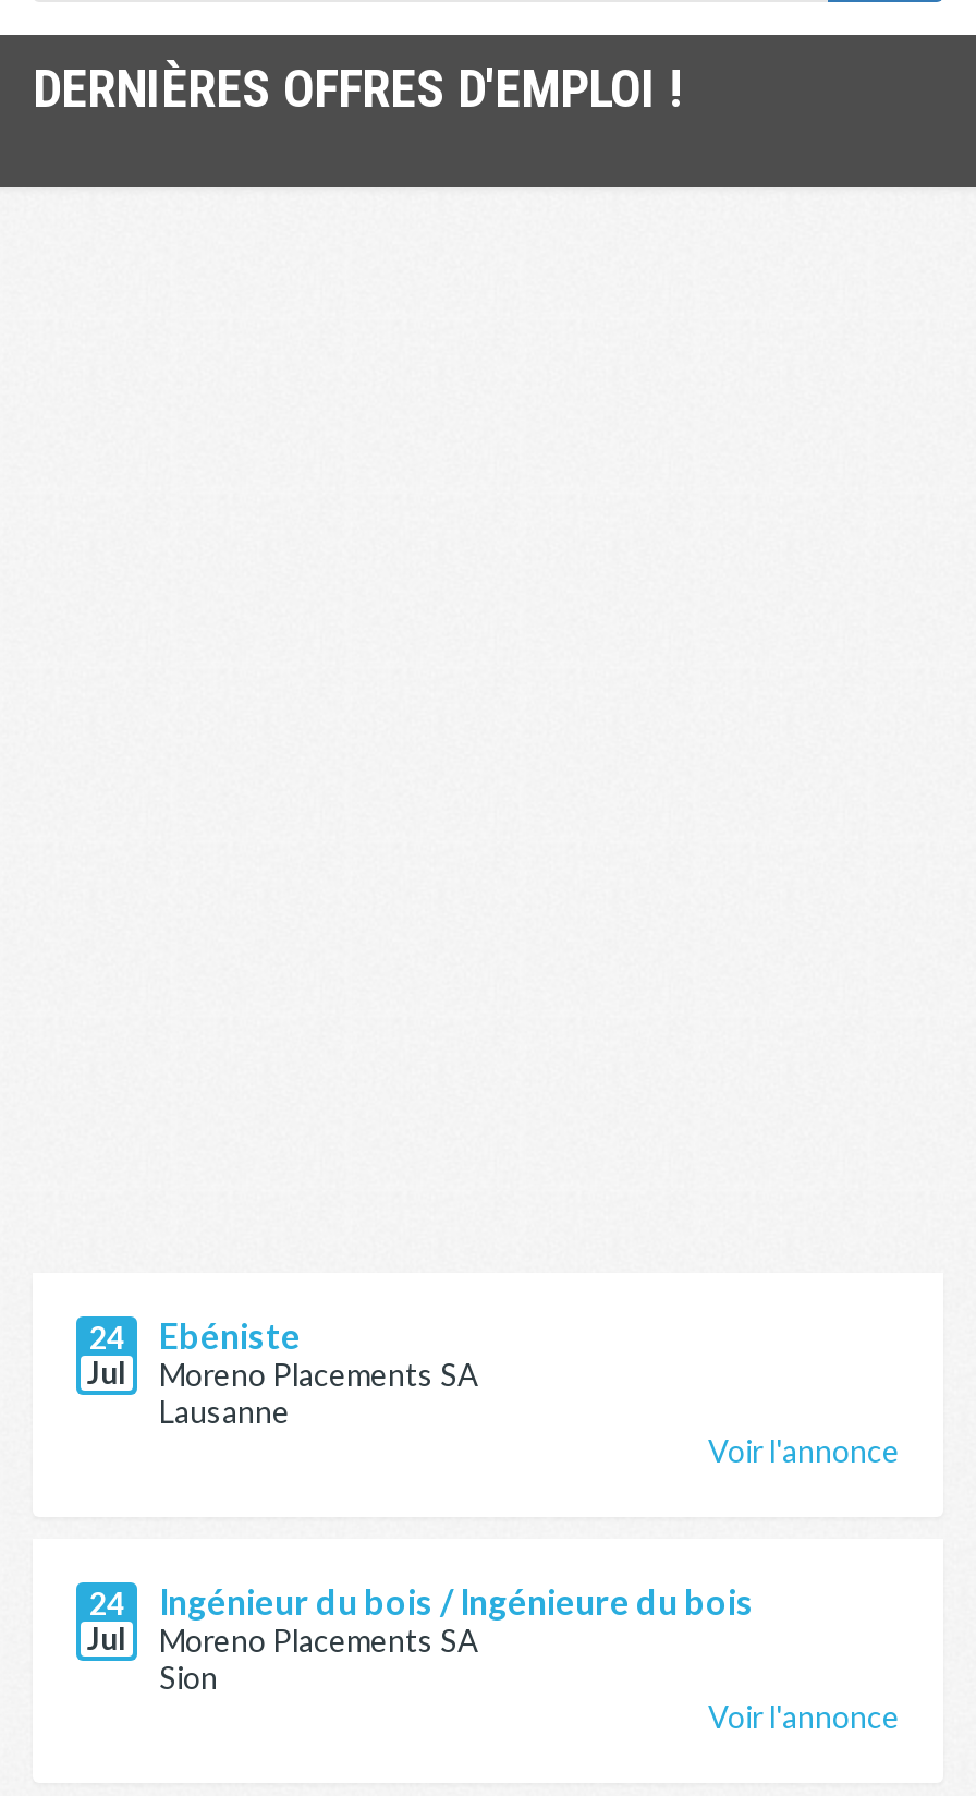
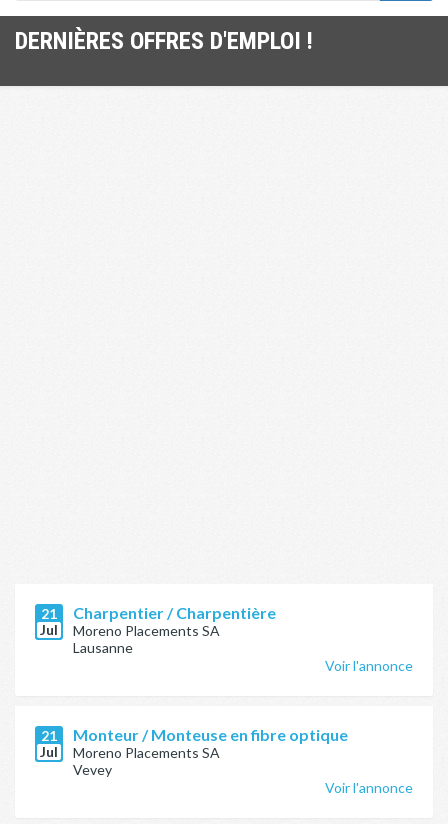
[89,1319,124,1356] 24 -> [41,605,57,622] 21
[159,1314,301,1356] Ebéniste -> [73,603,276,622] Charpentier / Charpentière
[89,1585,124,1622] 24 -> [41,727,57,744] 21
[159,1580,754,1622] Ingénieur du bois / Ingénieure du bois -> [73,725,348,744] Monteur / Monteuse en fibre optique
[159,1659,218,1696] Sion -> [73,761,112,778] Vevey

